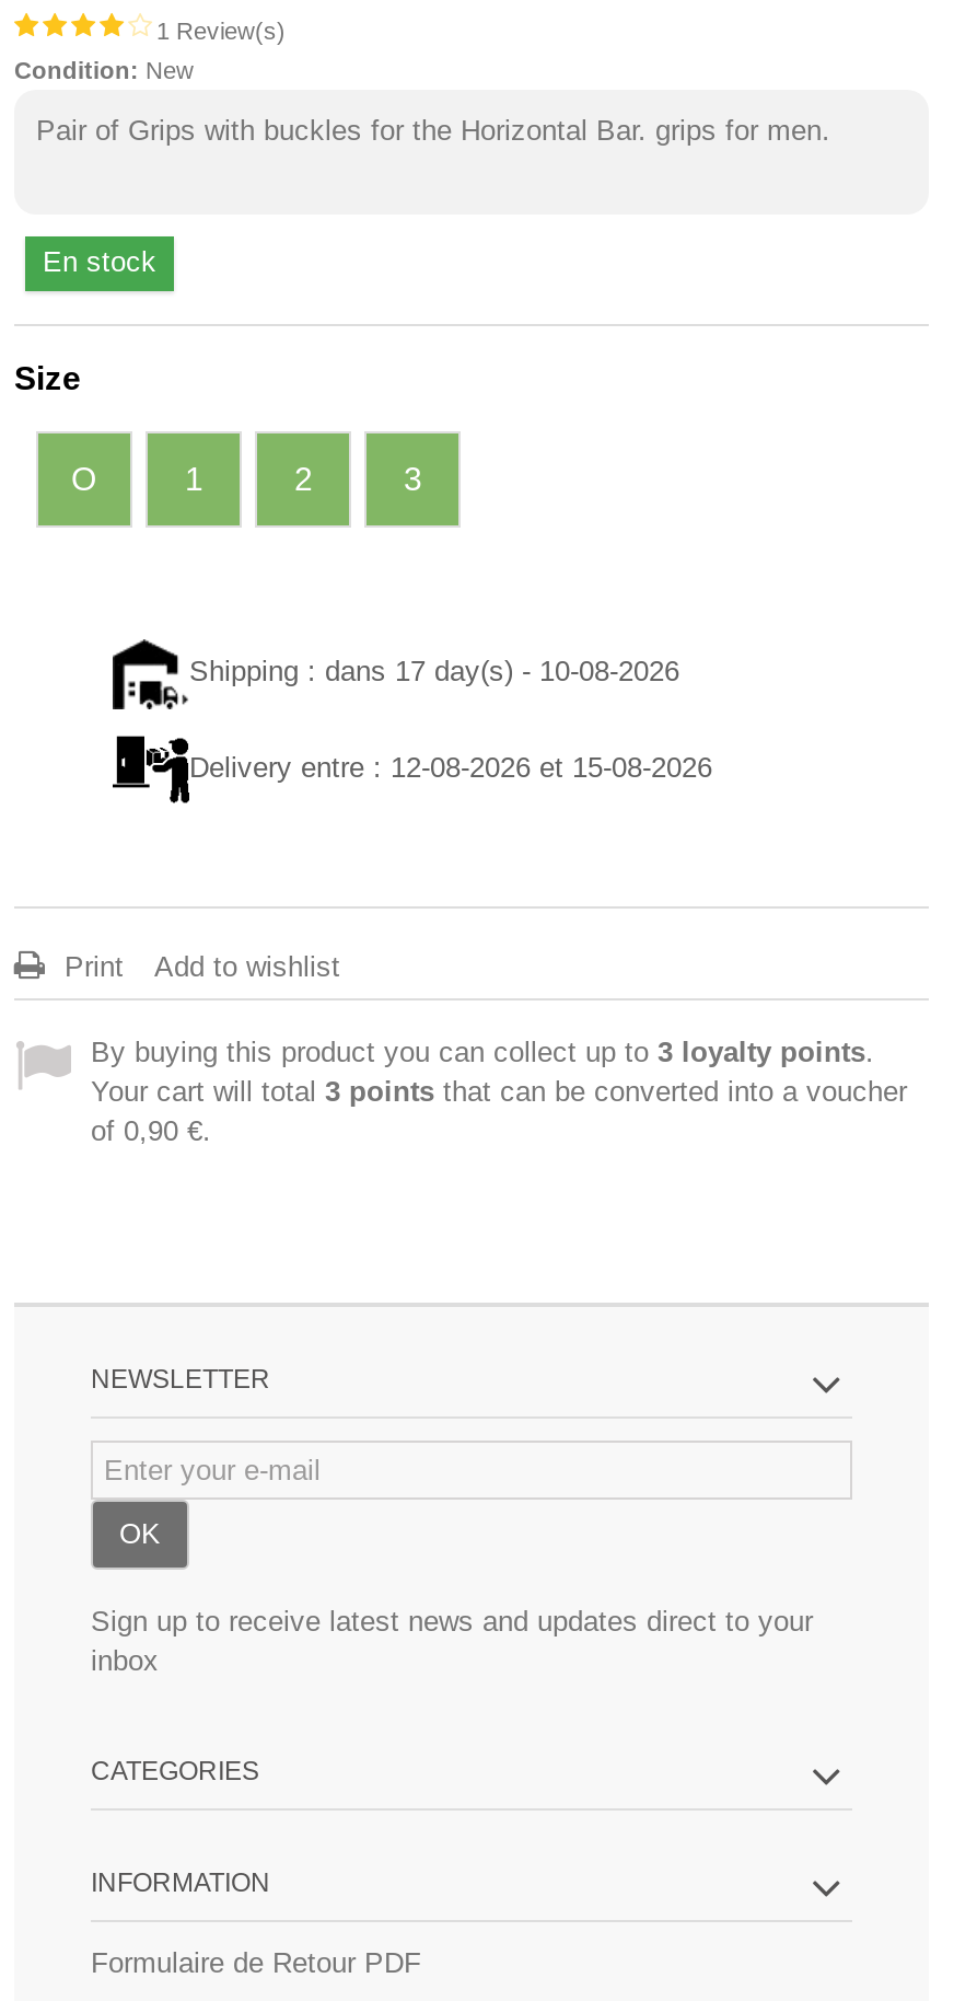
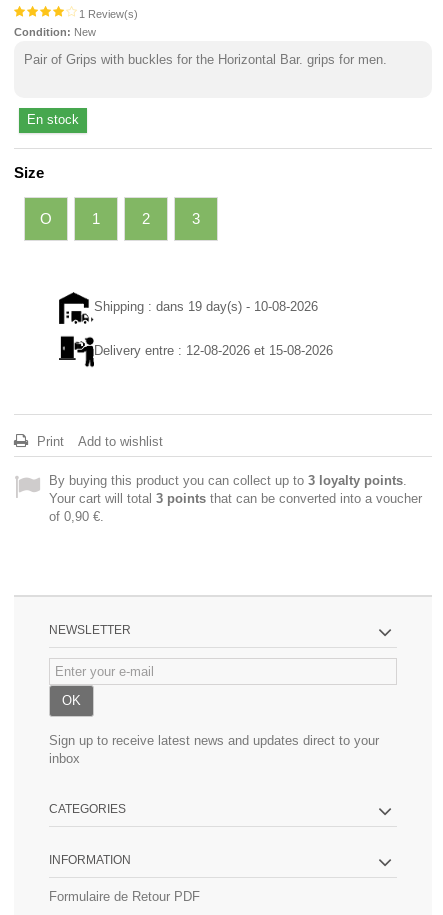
[189,656,679,689] Shipping : dans 17 day(s) - 10-08-2026 -> [94,299,318,314] Shipping : dans 19 day(s) - 10-08-2026

